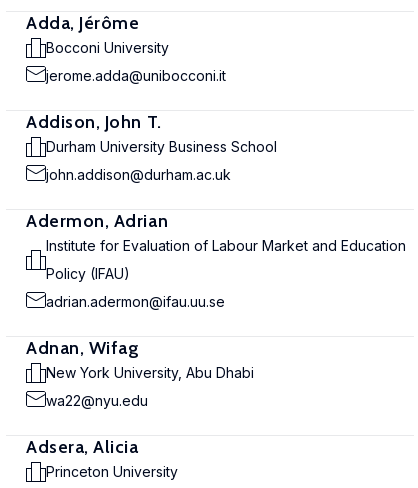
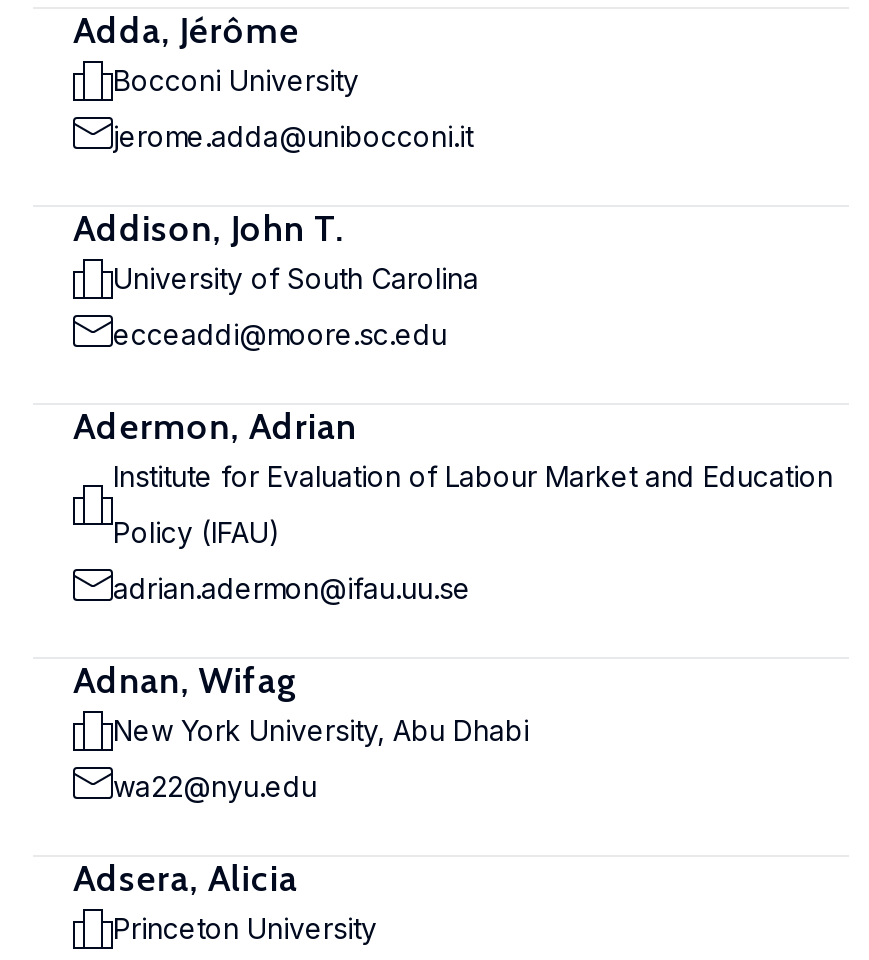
[46,138,277,155] Durham University Business School -> [113,261,479,295] University of South Carolina
[46,166,231,183] john.addison@durham.ac.uk -> [113,317,447,351] ecceaddi@moore.sc.edu

